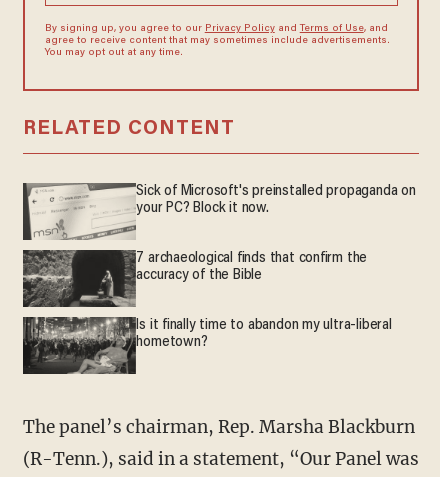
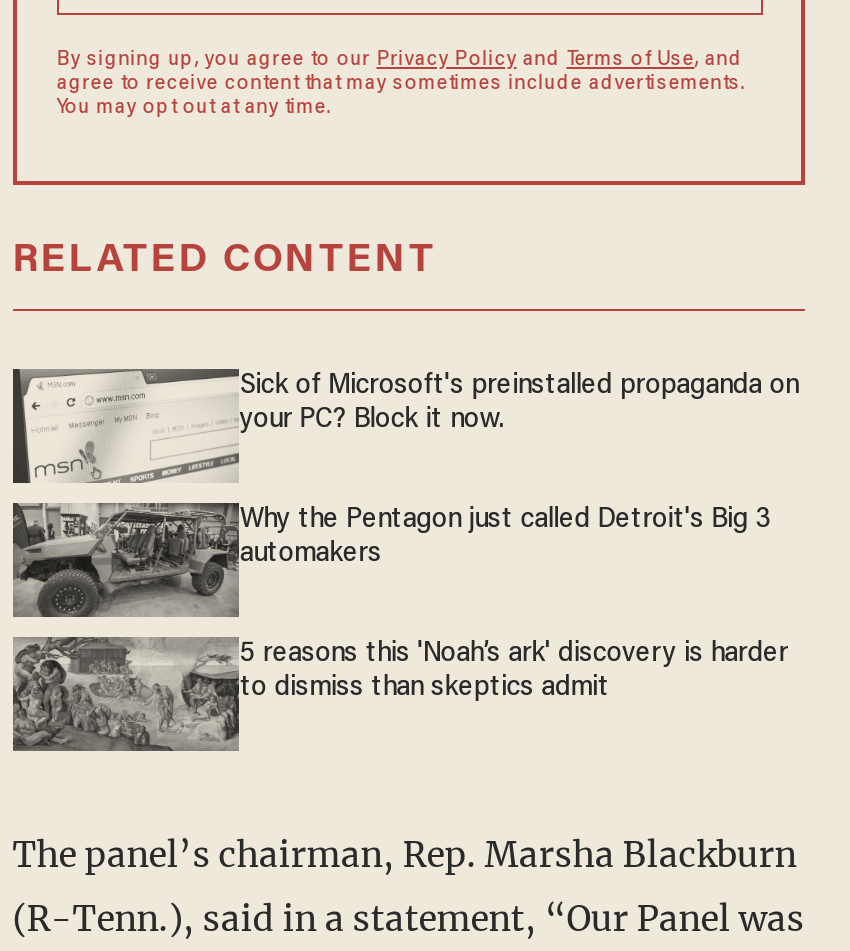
[23,249,367,307] [image] | 7 archaeological finds that confirm the | accuracy of the Bible -> [11,501,771,619] [image] | Why the Pentagon just called Detroit's Big 3 | automakers
[23,317,392,374] [image] | Is it finally time to abandon my ultra-liberal | hometown? -> [11,637,788,753] [image] | 5 reasons this 'Noah’s ark' discovery is harder | to dismiss than skeptics admit

